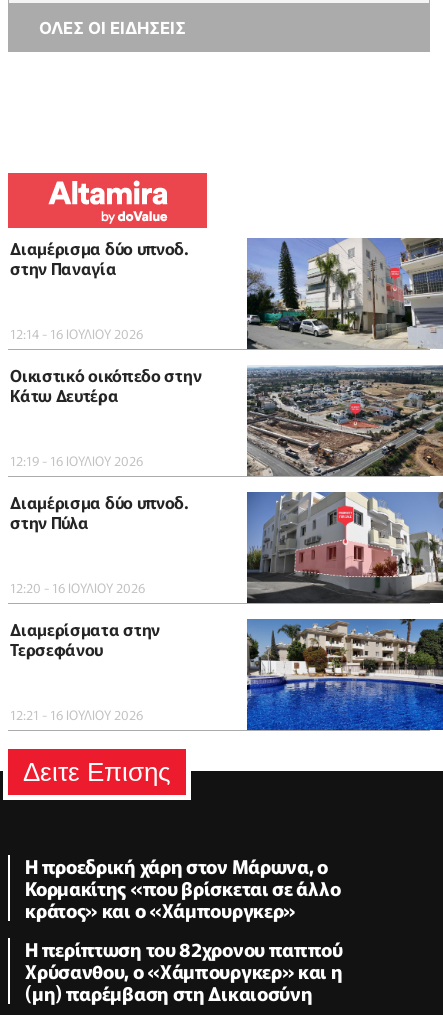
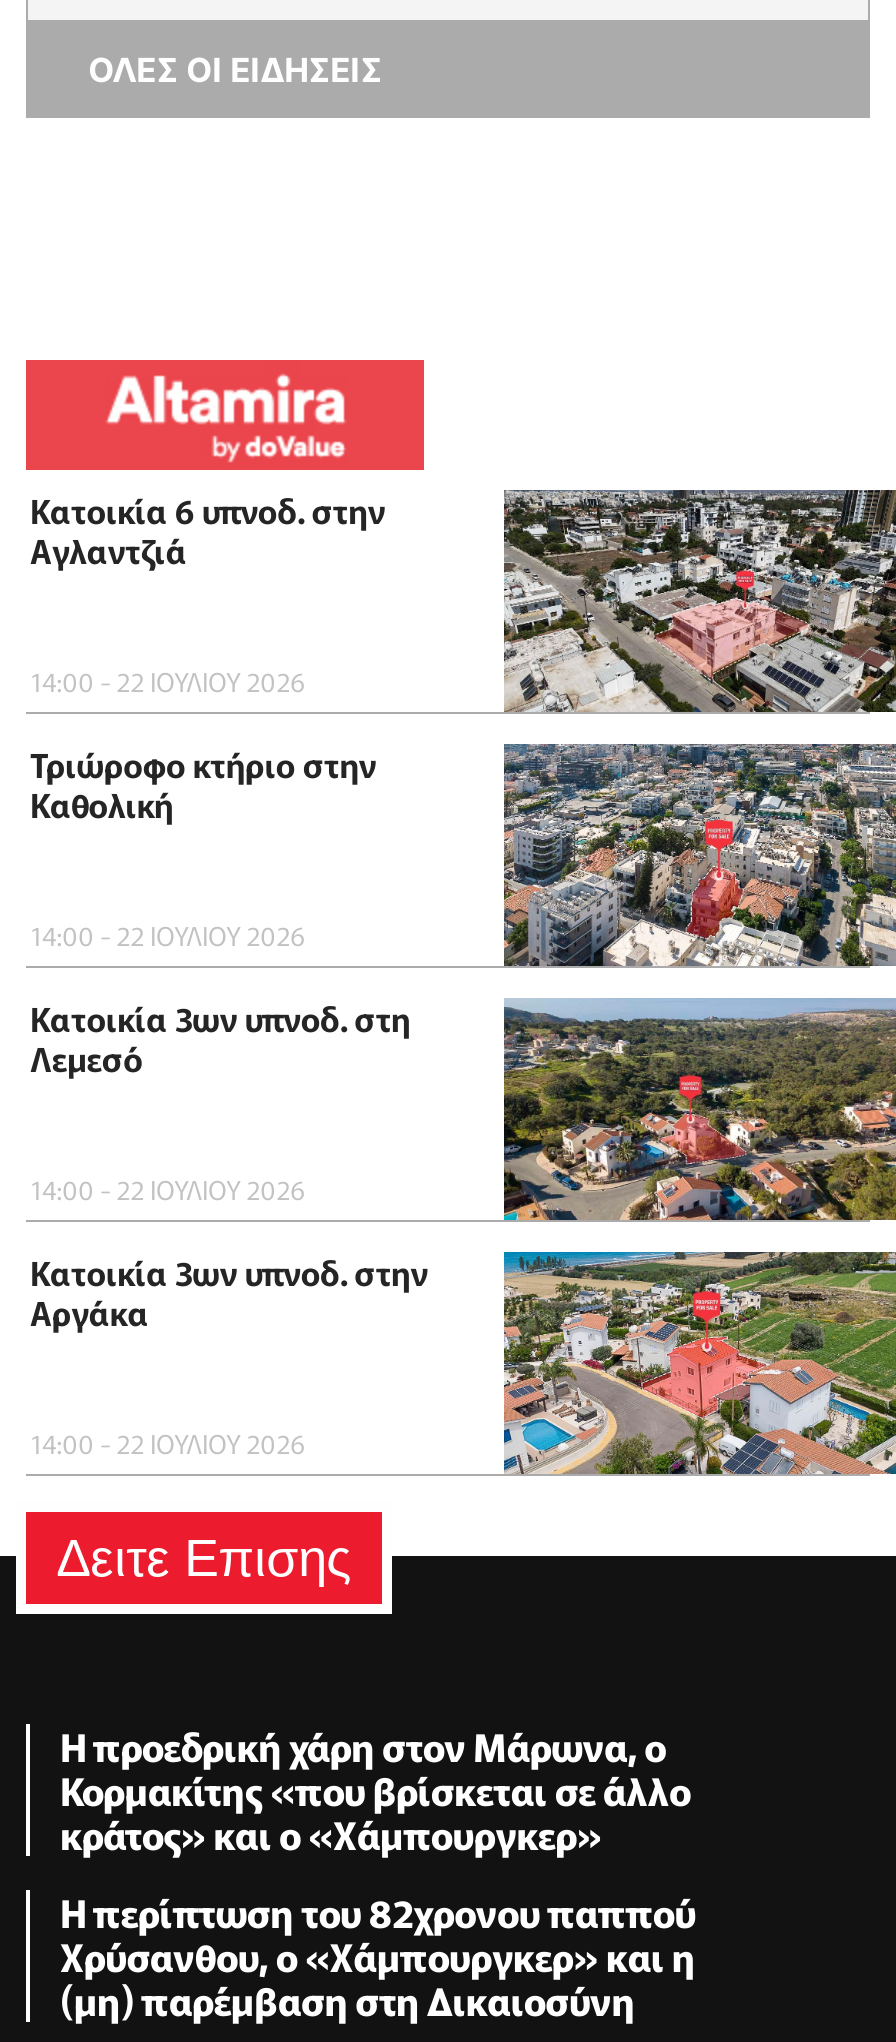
[10,236,188,280] Διαμέρισμα δύο υπνοδ. | στην Παναγία -> [30,486,385,574] Κατοικία 6 υπνοδ. στην | Αγλαντζιά
[246,237,440,350] [image] -> [502,488,890,714] [image]
[10,324,143,343] 12:14 - 16 ΙΟΥΛΙΟΥ 2026 -> [30,662,304,700] 14:00 - 22 ΙΟΥΛΙΟΥ 2026
[10,363,201,407] Οικιστικό οικόπεδο στην | Κάτω Δευτέρα -> [30,740,376,828] Τριώροφο κτήριο στην | Καθολική
[247,365,440,477] [image] -> [504,744,890,968] [image]
[10,451,143,470] 12:19 - 16 ΙΟΥΛΙΟΥ 2026 -> [30,915,304,953] 14:00 - 22 ΙΟΥΛΙΟΥ 2026
[10,490,188,534] Διαμέρισμα δύο υπνοδ. | στην Πύλα -> [30,993,410,1081] Κατοικία 3ων υπνοδ. στη | Λεμεσό
[246,492,440,604] [image] -> [502,998,890,1222] [image]
[10,578,145,597] 12:20 - 16 ΙΟΥΛΙΟΥ 2026 -> [30,1169,304,1207] 14:00 - 22 ΙΟΥΛΙΟΥ 2026
[10,617,160,661] Διαμερίσματα στην | Τερσεφάνου -> [30,1247,428,1335] Κατοικία 3ων υπνοδ. στην | Αργάκα
[246,618,440,731] [image] -> [502,1250,890,1476] [image]
[10,705,143,724] 12:21 - 16 ΙΟΥΛΙΟΥ 2026 -> [30,1423,304,1461] 14:00 - 22 ΙΟΥΛΙΟΥ 2026

